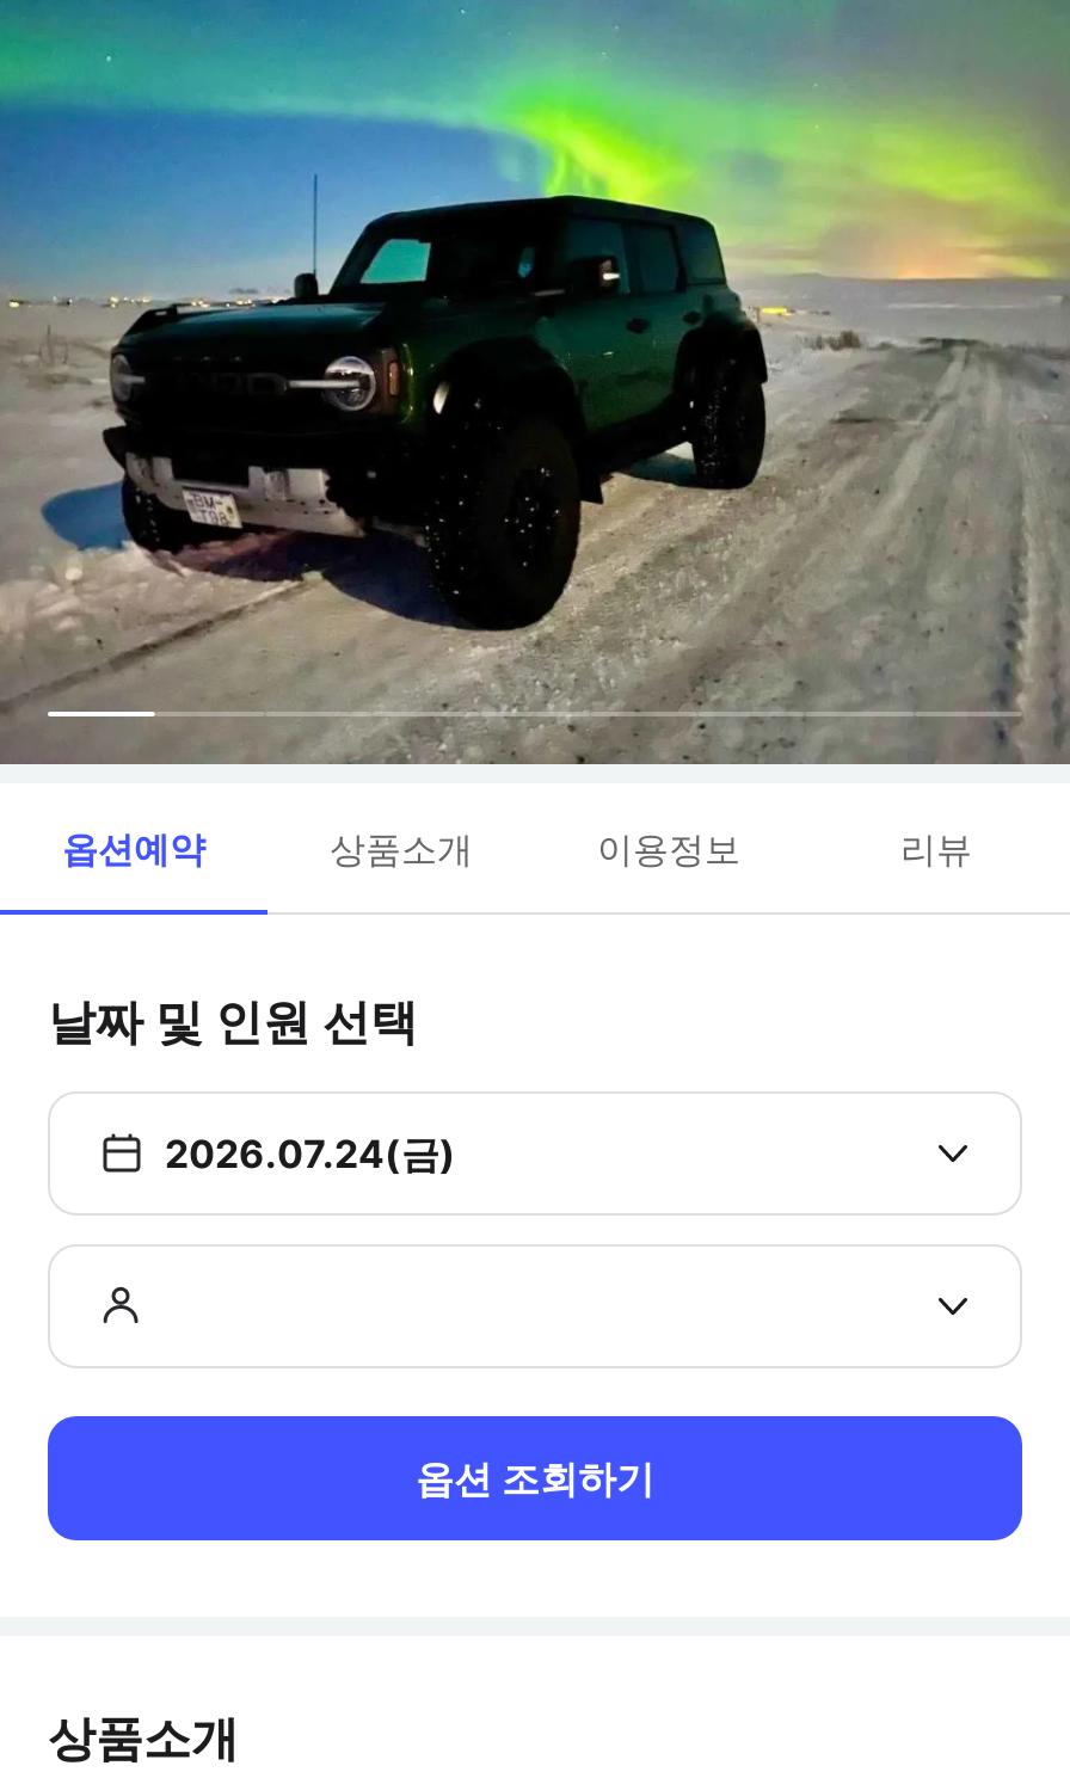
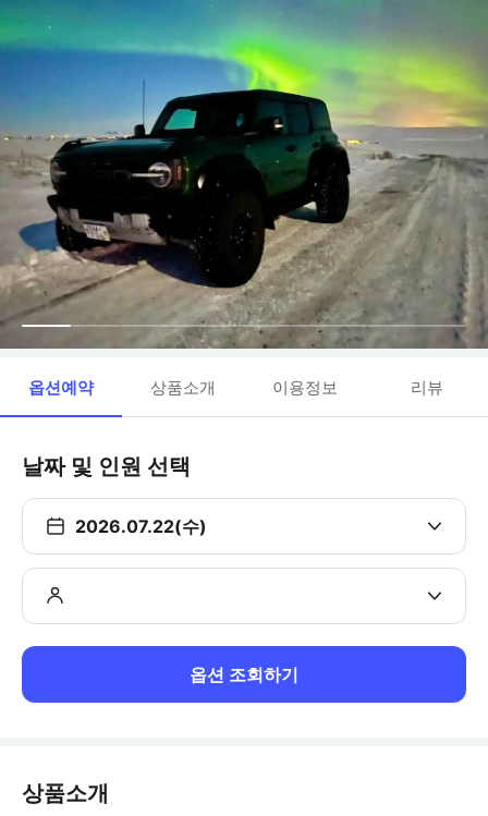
[165,1130,456,1177] 2026.07.24(금) -> [75,515,207,537] 2026.07.22(수)

